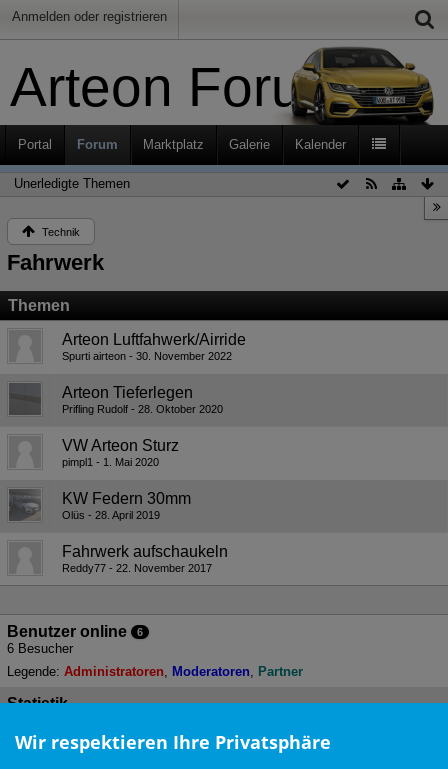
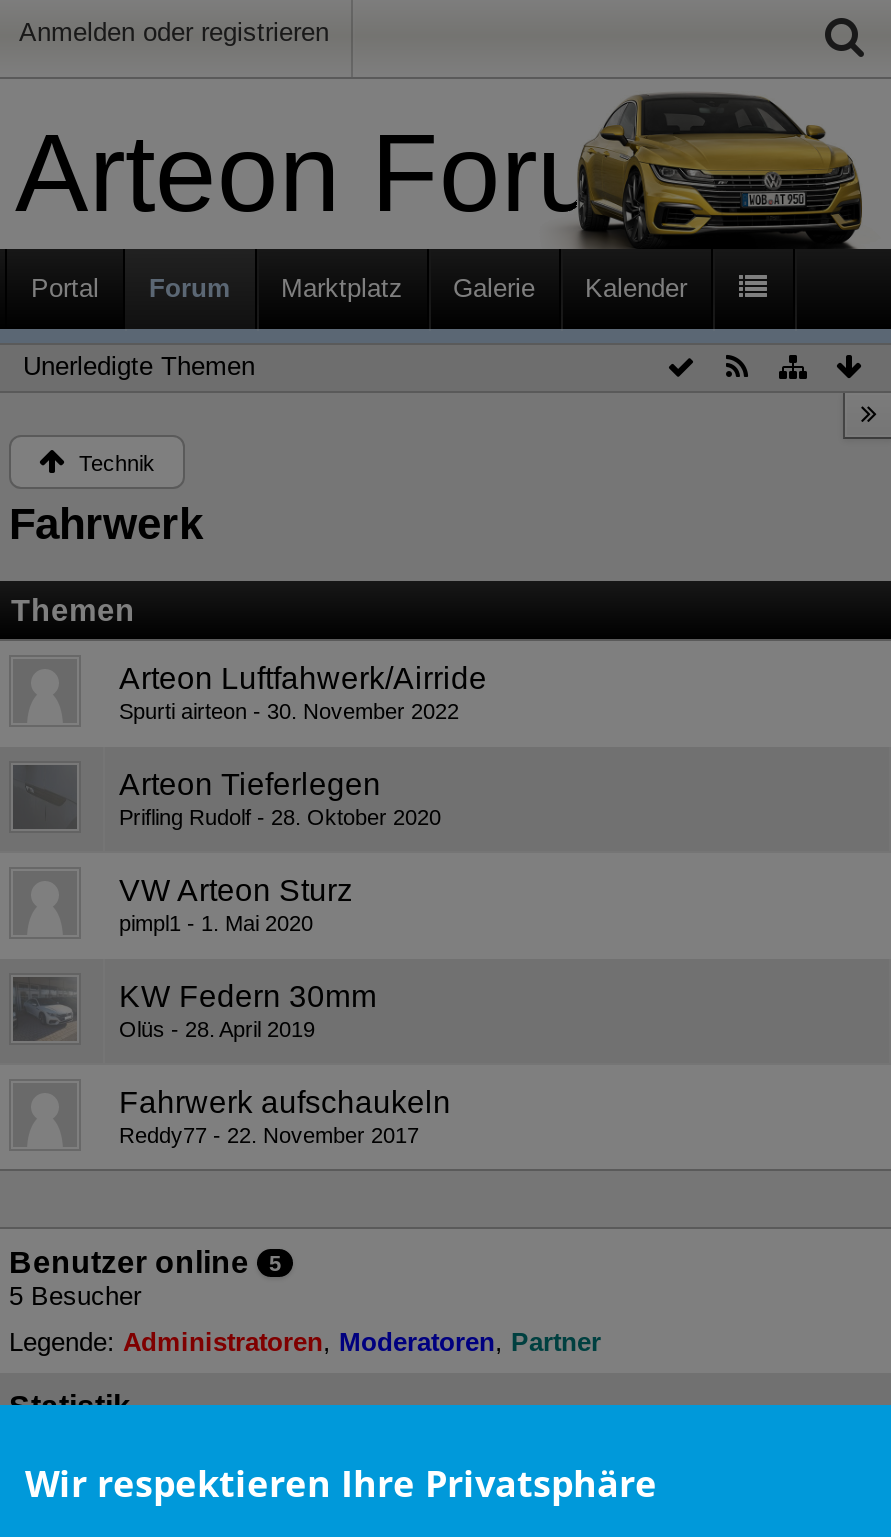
[7,623,143,640] Benutzer online 6 -> [9,1245,281,1279] Benutzer online 5
[7,641,73,656] 6 Besucher -> [9,1281,141,1311] 5 Besucher

